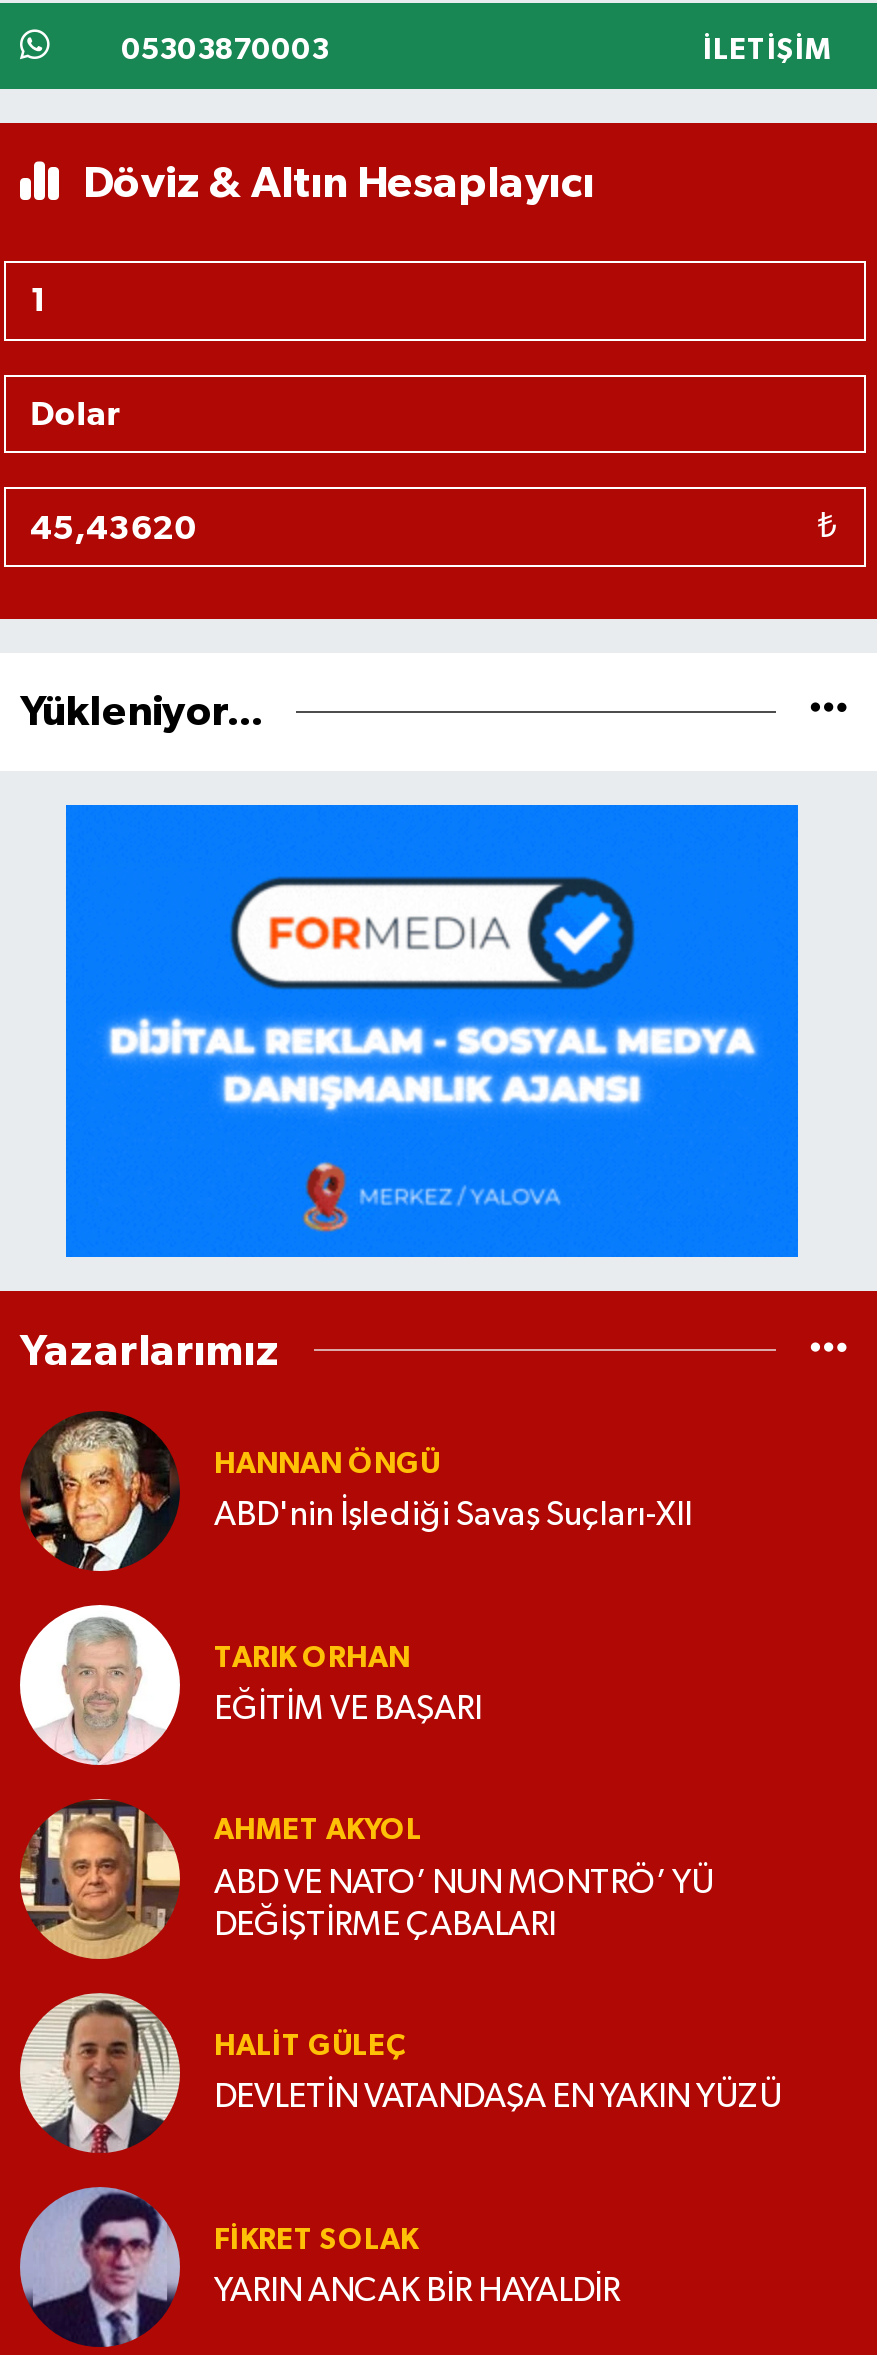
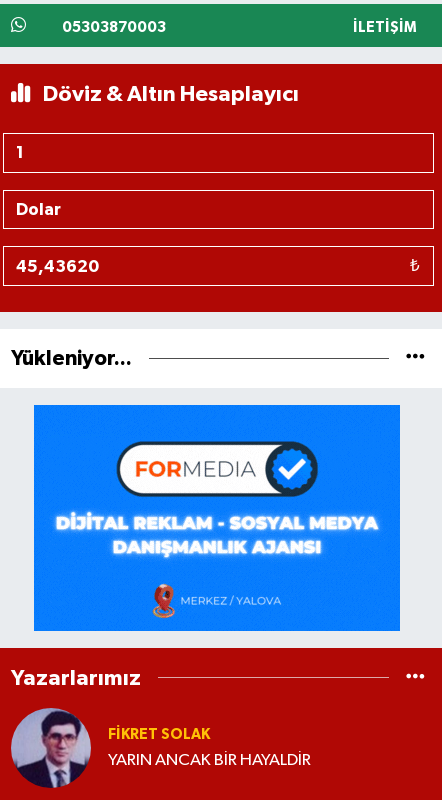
[20,1409,694,1573] [image] | HANNAN ÖNGÜ | ABD'nin İşlediği Savaş Suçları-XII -> none
[18,1603,482,1767] [image] | TARIK ORHAN | EĞİTİM VE BAŞARI -> none
[18,1799,714,1961] [image] | AHMET AKYOL | ABD VE NATO’ NUN MONTRÖ’ YÜ | DEĞİŞTİRME ÇABALARI -> none
[18,1991,782,2155] [image] | HALIT GÜLEÇ | DEVLETİN VATANDAŞA EN YAKIN YÜZÜ -> none

